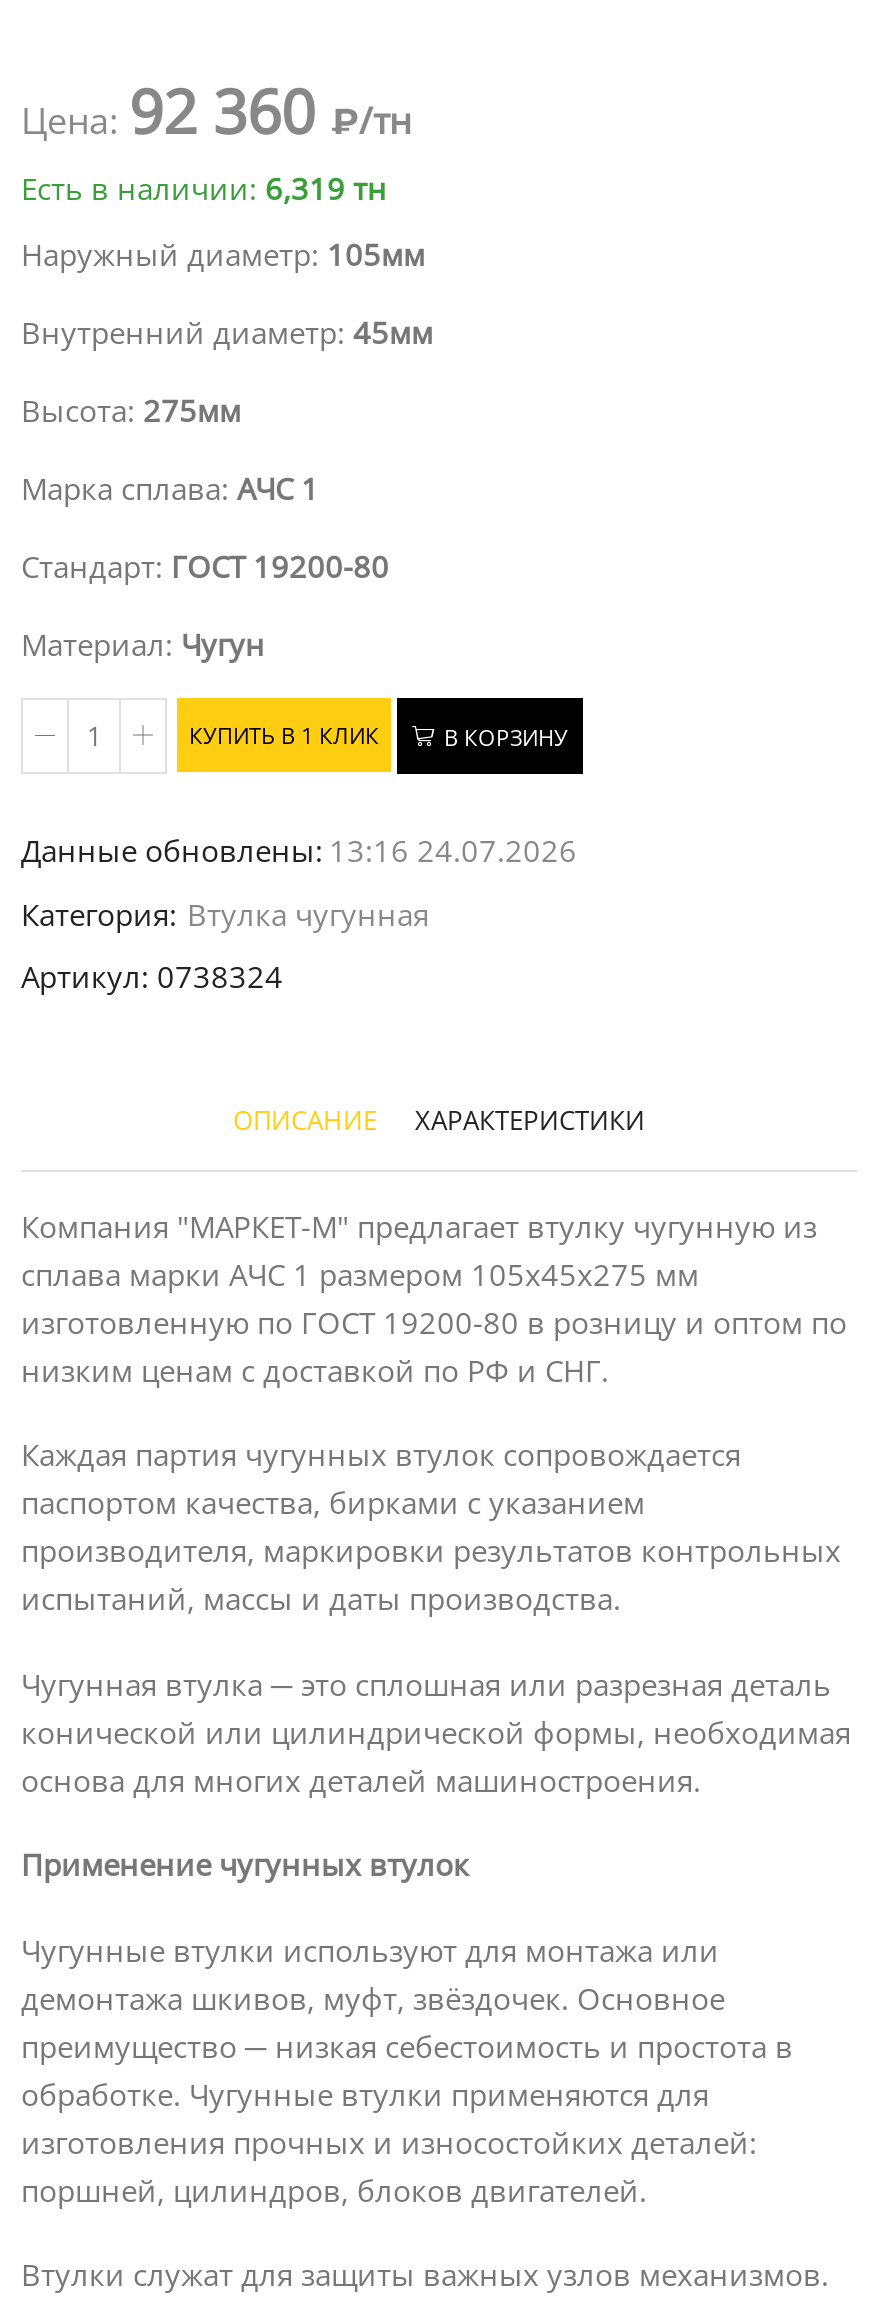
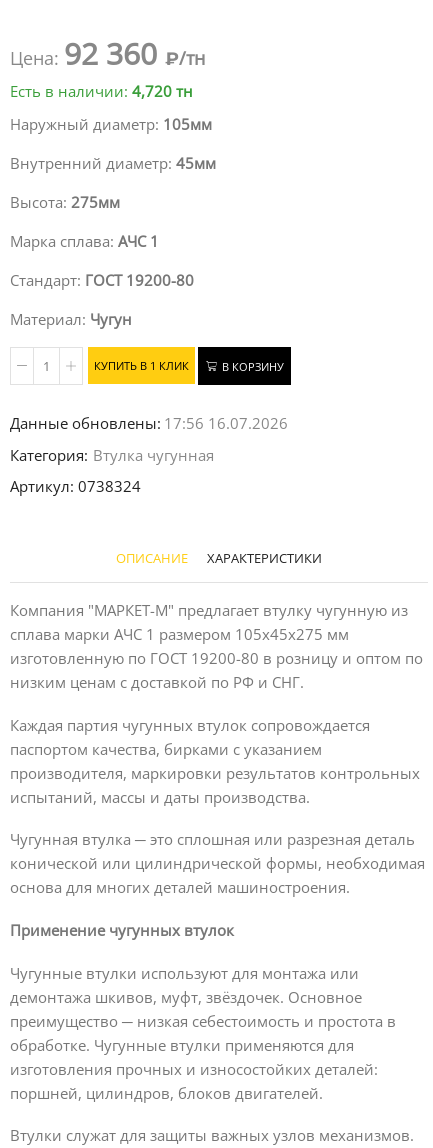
[21,167,387,207] Есть в наличии: 6,319 тн -> [10,81,193,101] Есть в наличии: 4,720 тн
[21,831,577,871] Данные обновлены: 13:16 24.07.2026 -> [10,413,288,433] Данные обновлены: 17:56 16.07.2026

